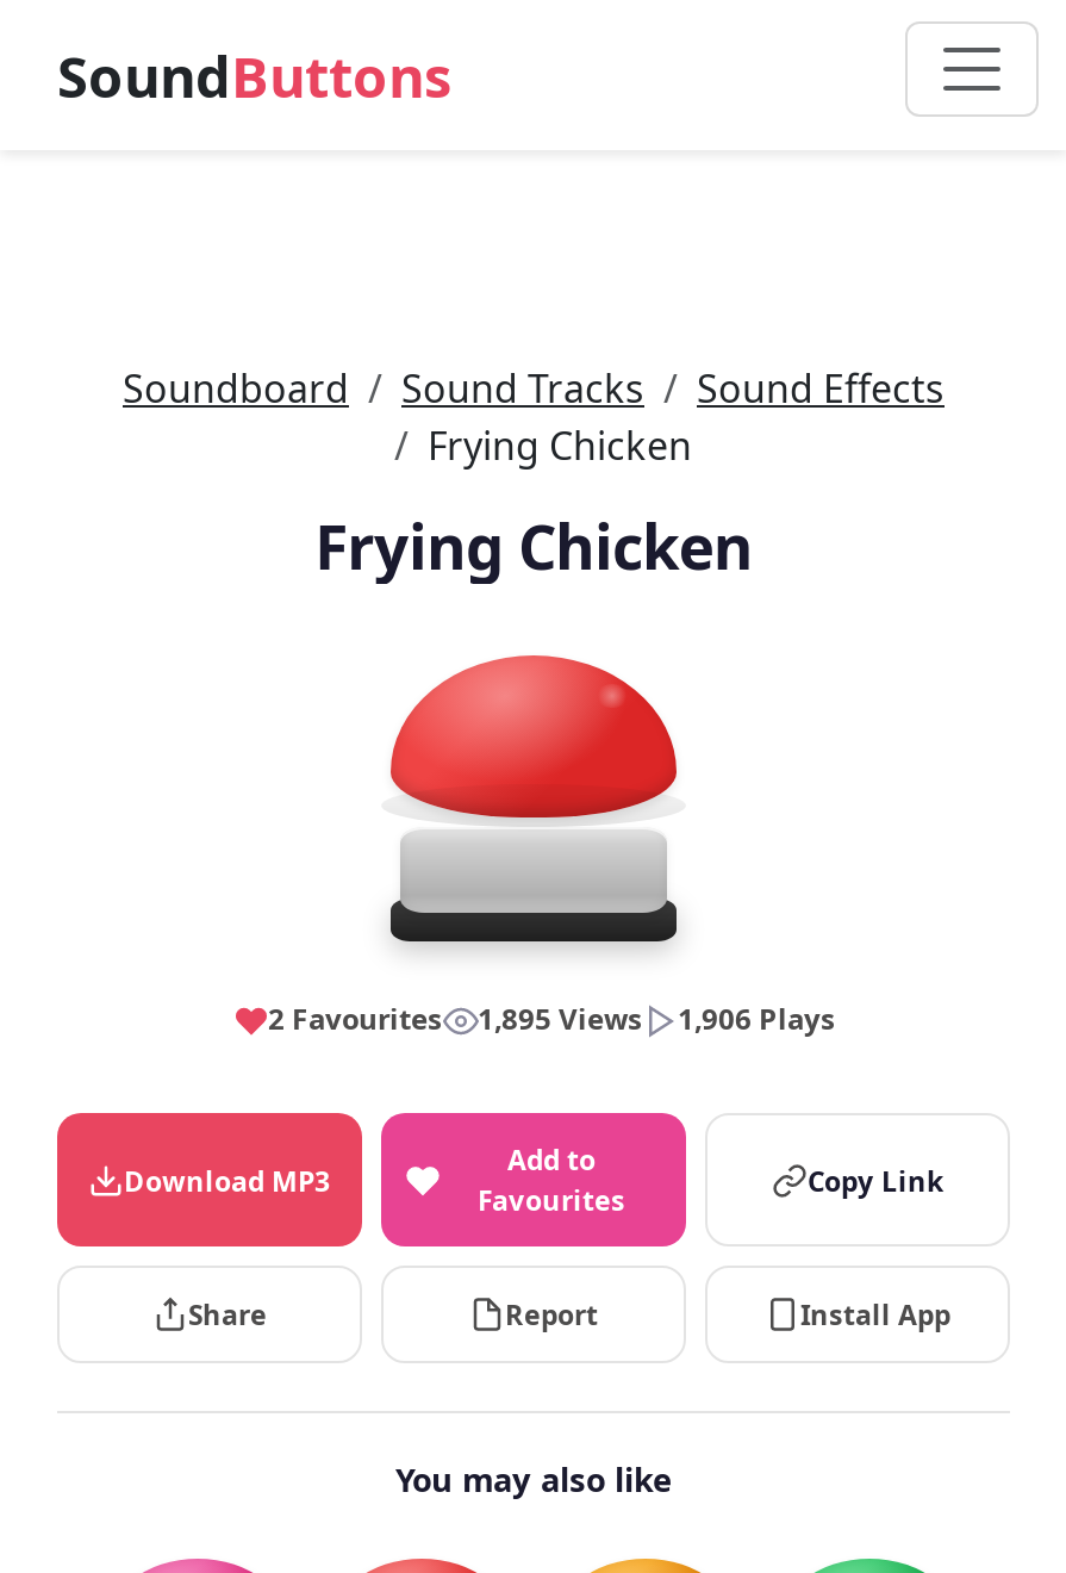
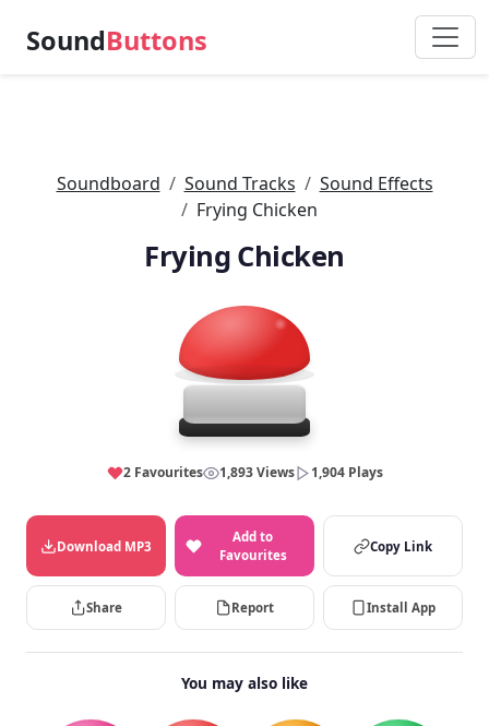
[478,999,642,1039] 1,895 Views -> [219,463,294,481] 1,893 Views
[678,999,835,1039] 1,906 Plays -> [311,463,383,481] 1,904 Plays

